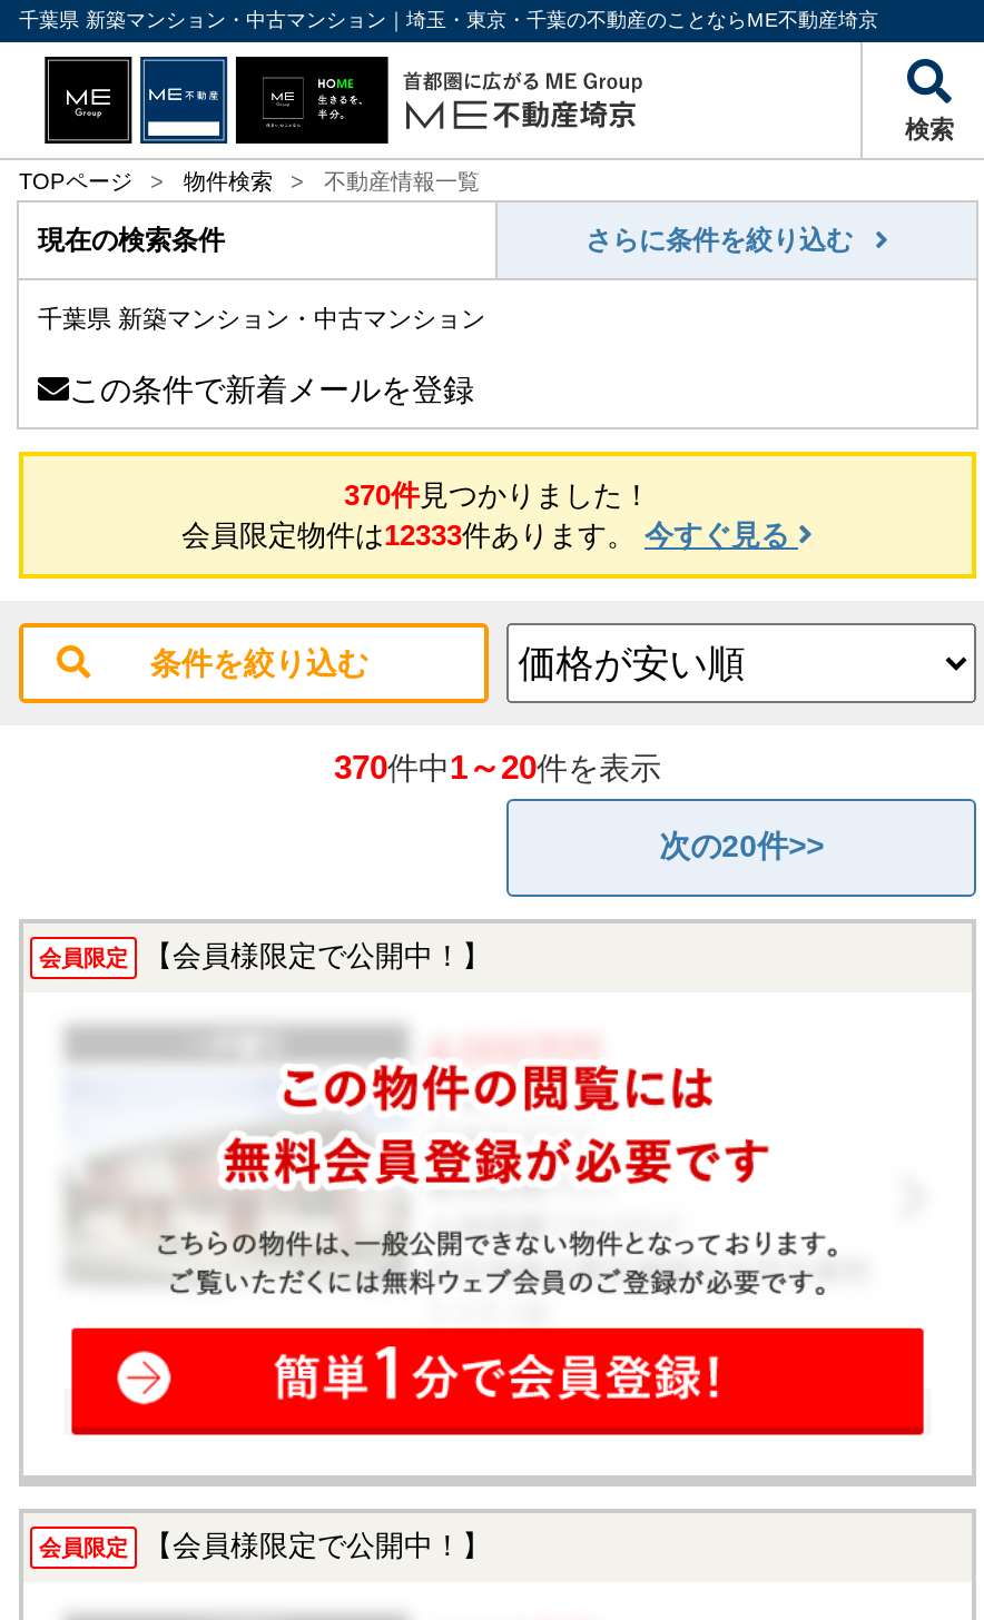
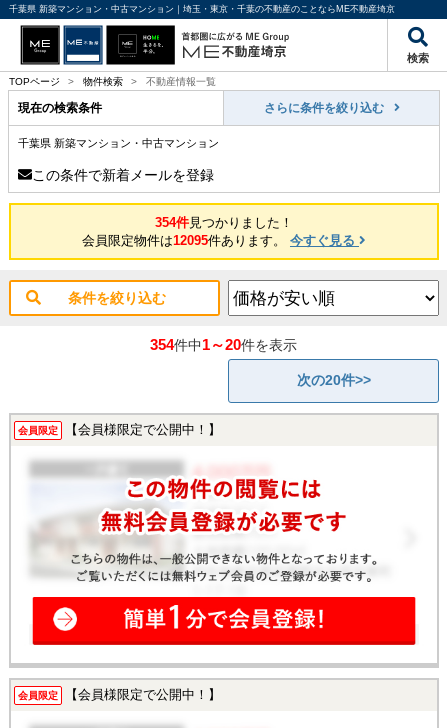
[344,478,651,512] 370件見つかりました！ -> [155,215,293,230] 354件見つかりました！
[181,518,798,552] 会員限定物件は12333件あります。今すぐ見る -> [82,233,359,248] 会員限定物件は12095件あります。今すぐ見る
[334,749,661,786] 370件中1～20件を表示 -> [150,336,297,353] 354件中1～20件を表示

